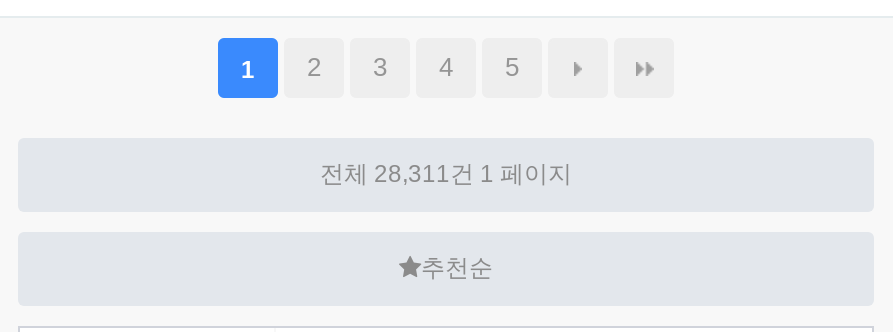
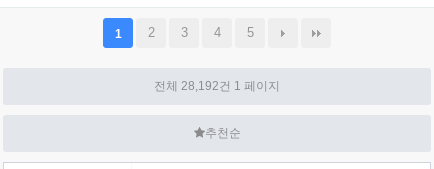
[320,160,572,188] 전체 28,311건 1 페이지 -> [154,79,280,93] 전체 28,192건 1 페이지

